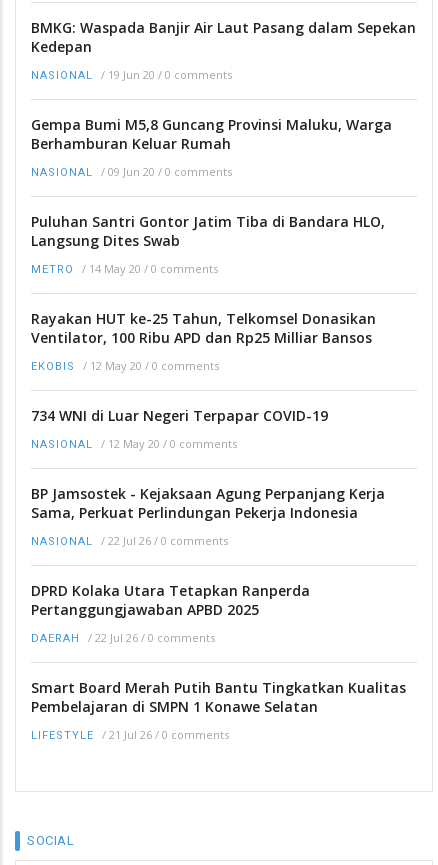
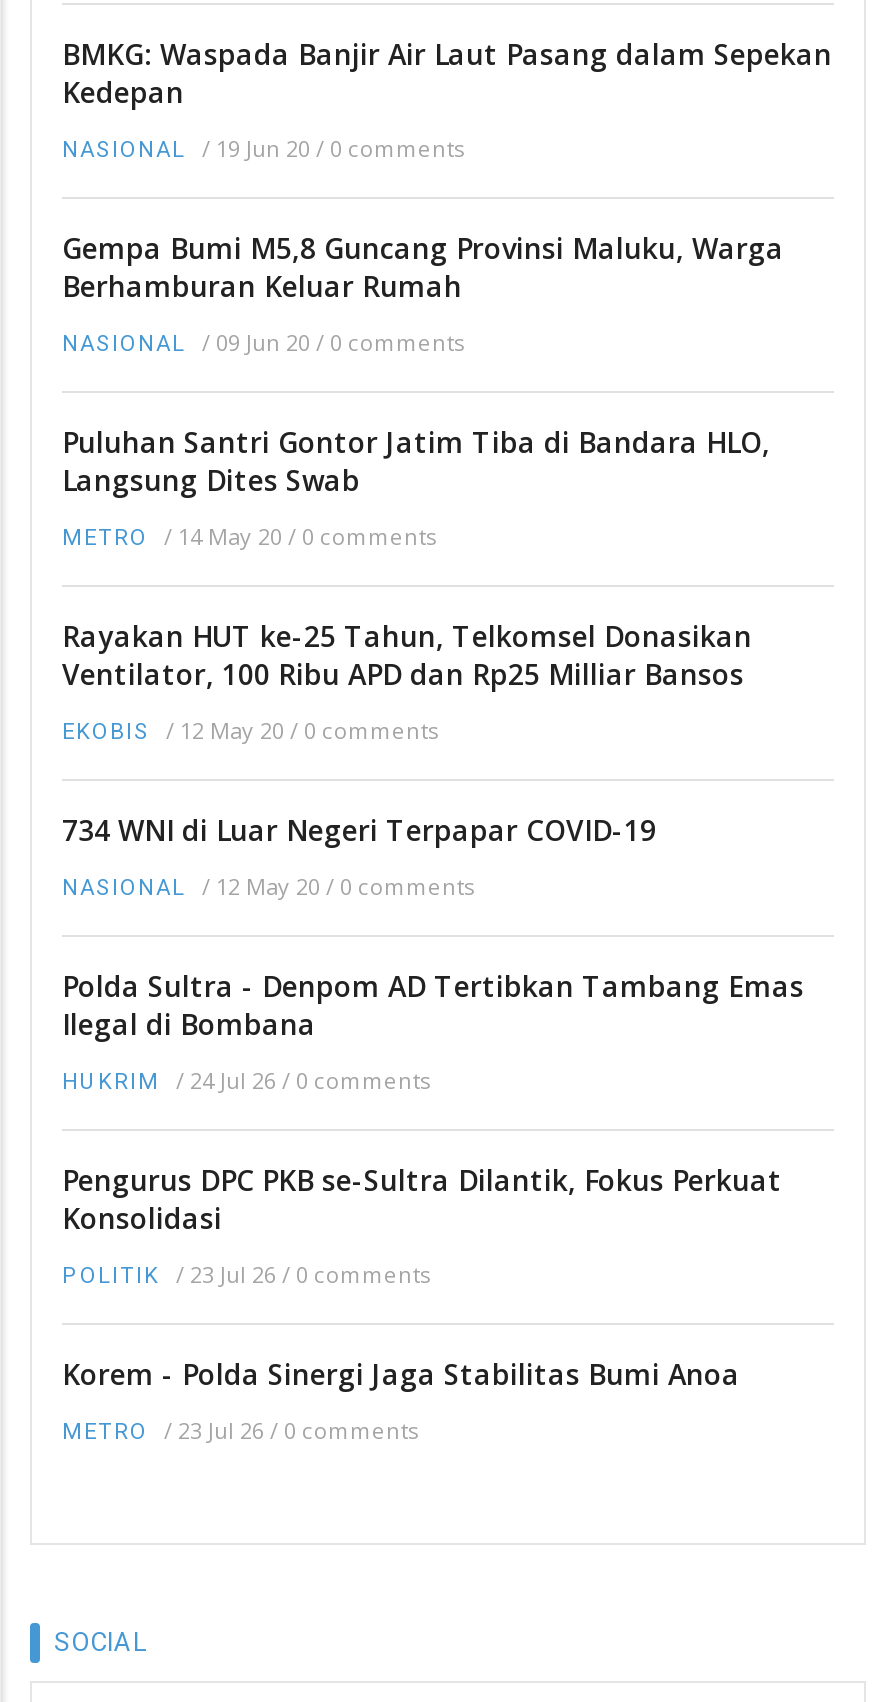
[31,484,385,522] BP Jamsostek - Kejaksaan Agung Perpanjang Kerja | Sama, Perkuat Perlindungan Pekerja Indonesia -> [62,968,804,1044] Polda Sultra - Denpom AD Tertibkan Tambang Emas | Ilegal di Bombana
[31,533,228,548] NASIONAL / 22 Jul 26 / 0 comments -> [62,1066,430,1096] HUKRIM / 24 Jul 26 / 0 comments
[31,581,310,619] DPRD Kolaka Utara Tetapkan Ranperda | Pertanggungjawaban APBD 2025 -> [62,1162,782,1238] Pengurus DPC PKB se-Sultra Dilantik, Fokus Perkuat | Konsolidasi
[31,630,215,645] DAERAH / 22 Jul 26 / 0 comments -> [62,1260,430,1290] POLITIK / 23 Jul 26 / 0 comments
[31,678,406,716] Smart Board Merah Putih Bantu Tingkatkan Kualitas | Pembelajaran di SMPN 1 Konawe Selatan -> [62,1356,740,1394] Korem - Polda Sinergi Jaga Stabilitas Bumi Anoa
[31,727,229,742] LIFESTYLE / 21 Jul 26 / 0 comments -> [62,1416,418,1446] METRO / 23 Jul 26 / 0 comments

